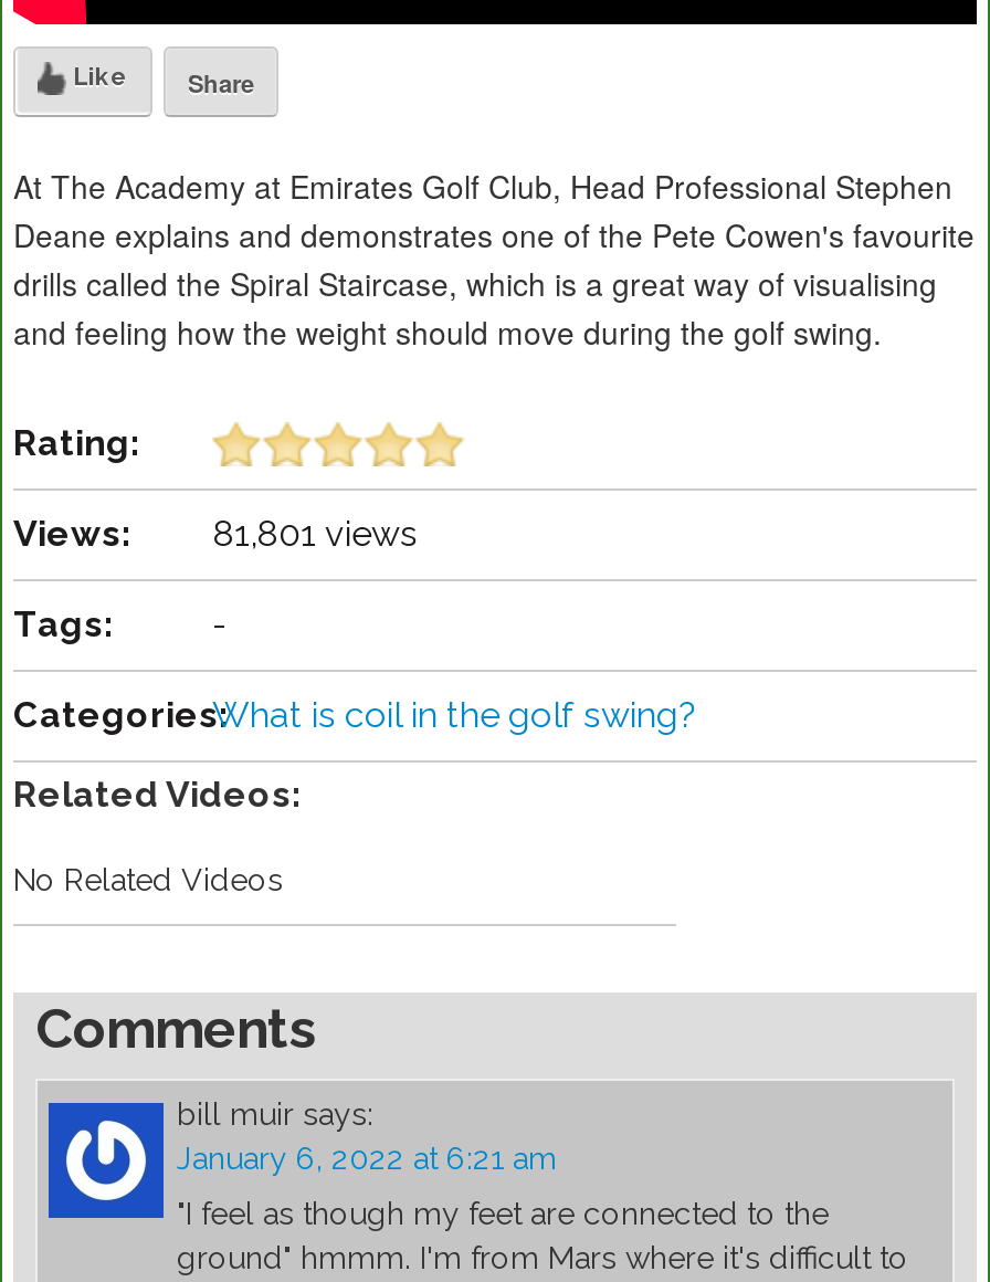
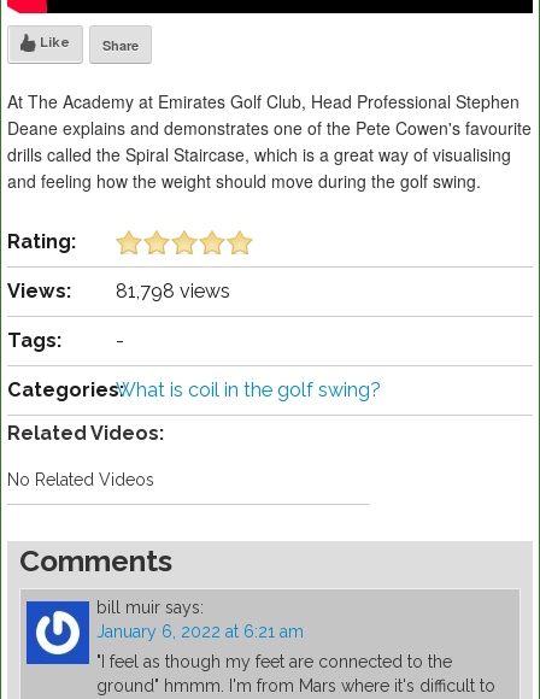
[13,514,418,556] Views: 81,801 views -> [7,280,230,303] Views: 81,798 views

